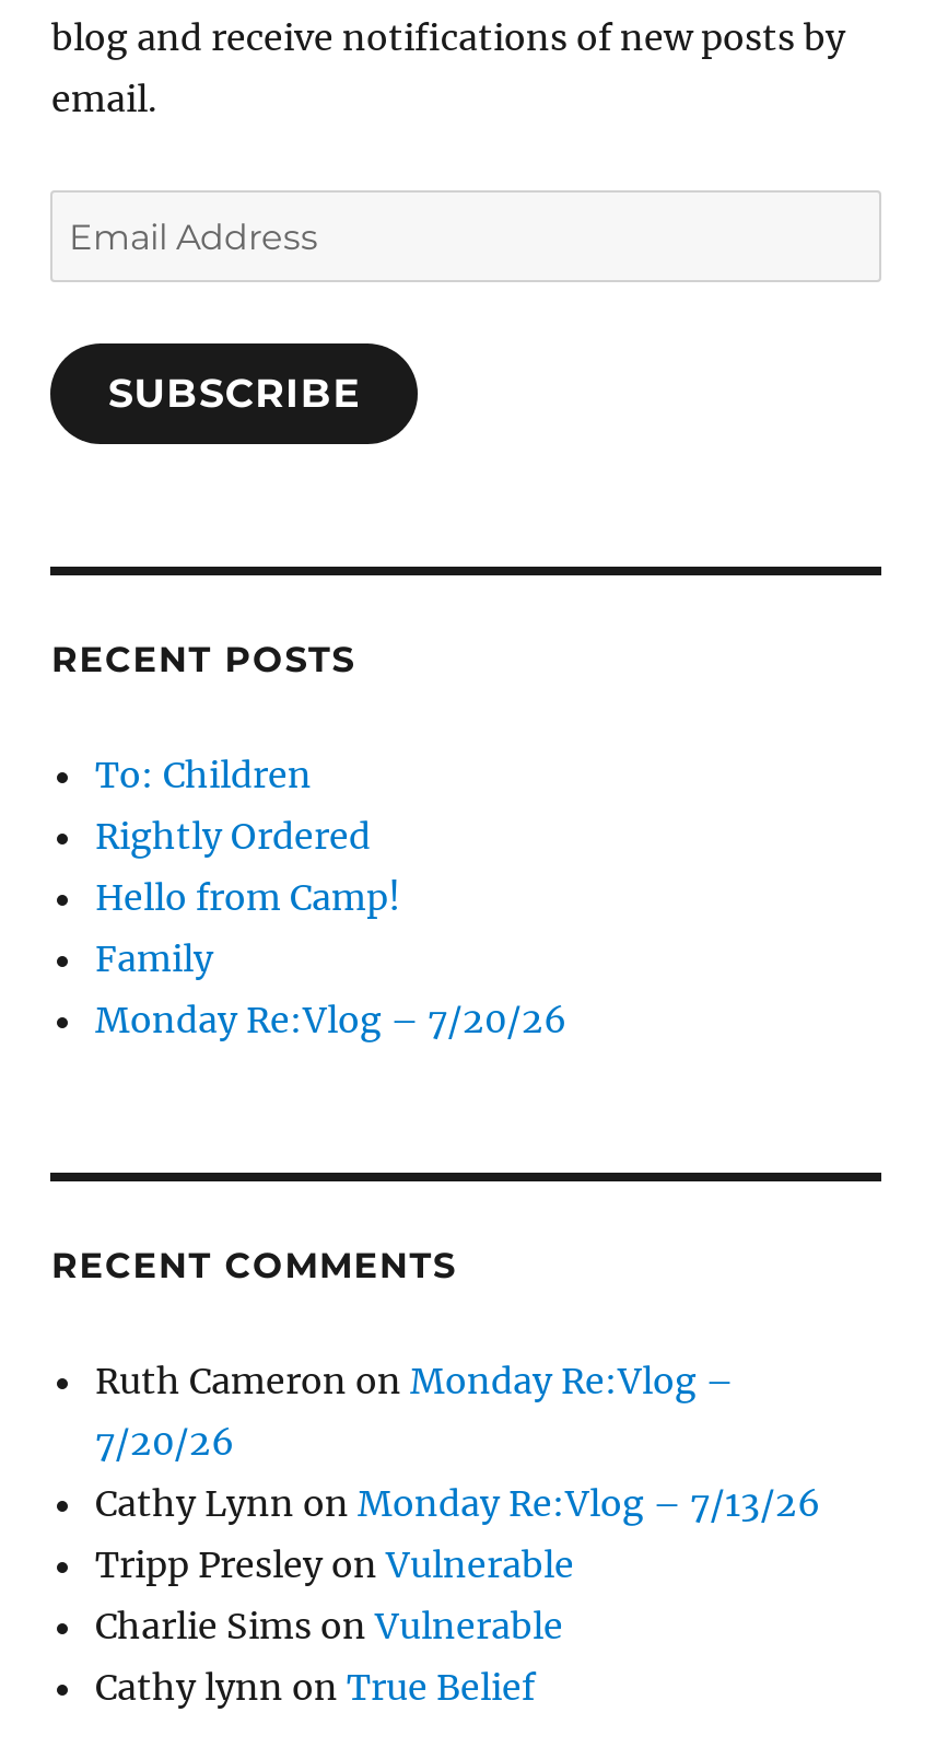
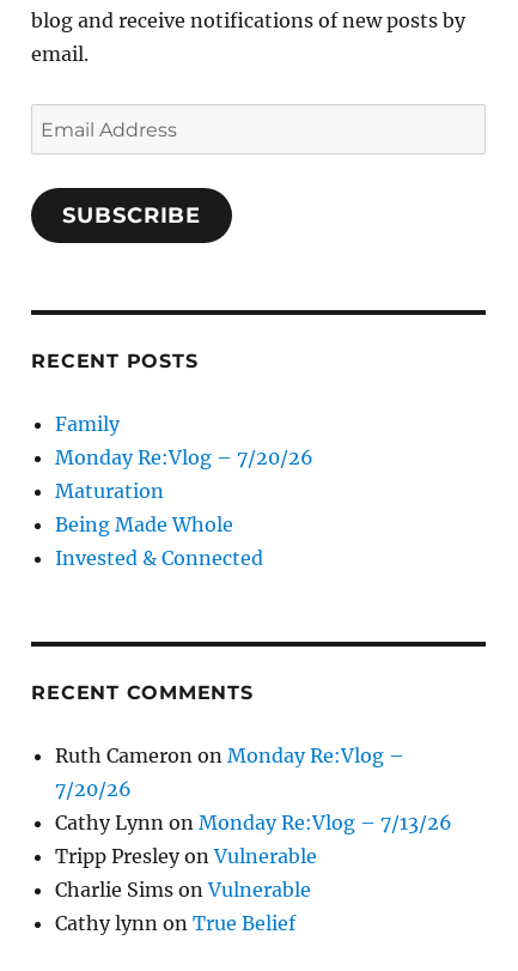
[95,752,401,918] To: Children | Rightly Ordered | Hello from Camp! -> none
moved [95,936,568,1041] -> [56,412,314,469]: Family | Monday Re:Vlog – 7/20/26
none -> [56,479,264,570] Maturation | Being Made Whole | Invested & Connected

